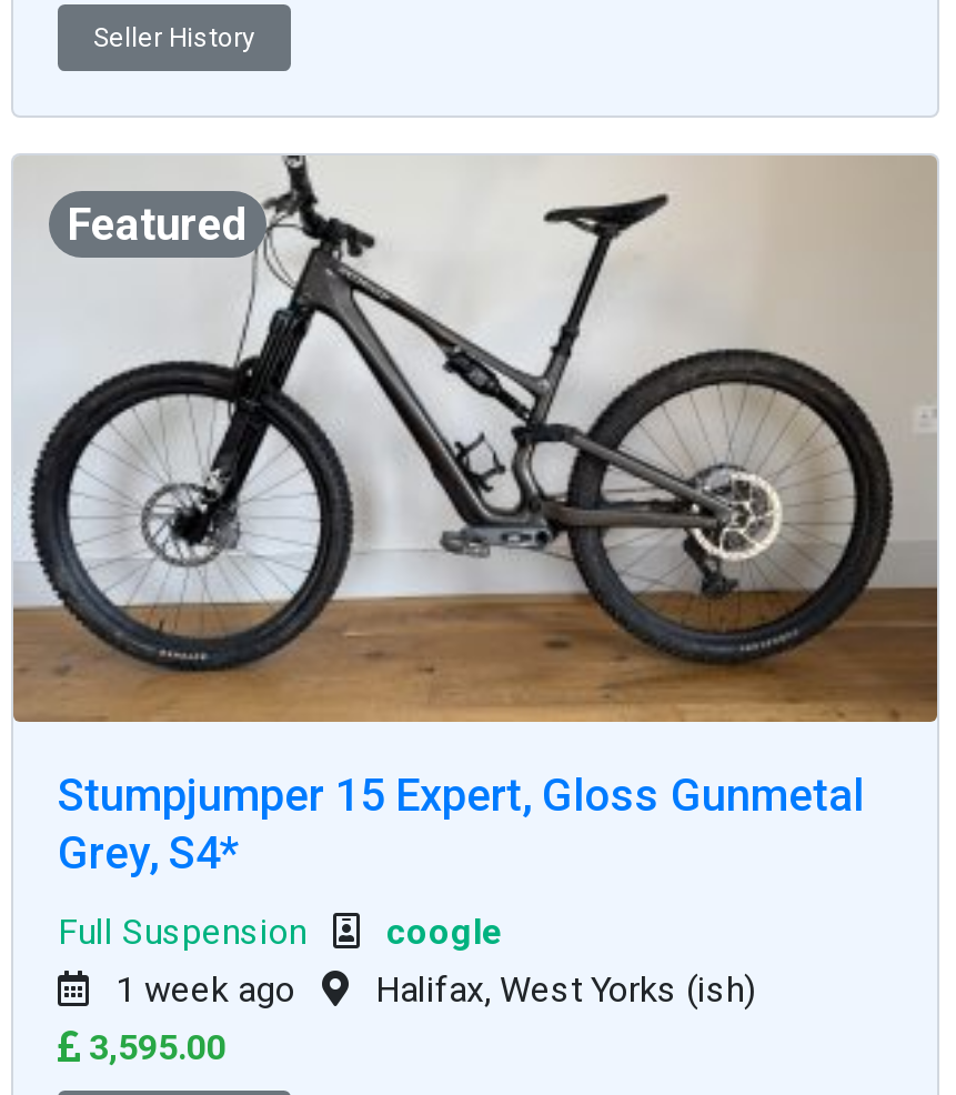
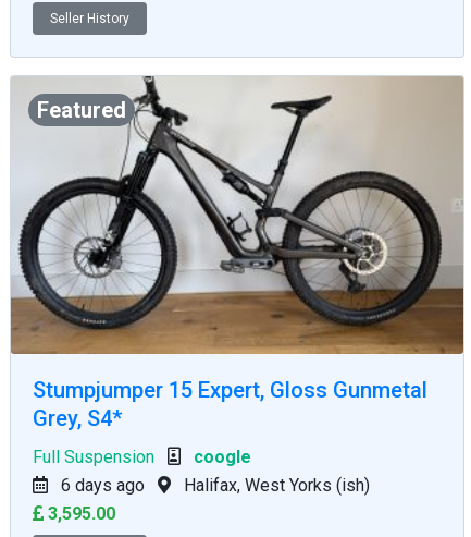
[107,968,755,1010] 1 week ago Halifax, West Yorks (ish) -> [57,475,370,495] 6 days ago Halifax, West Yorks (ish)

